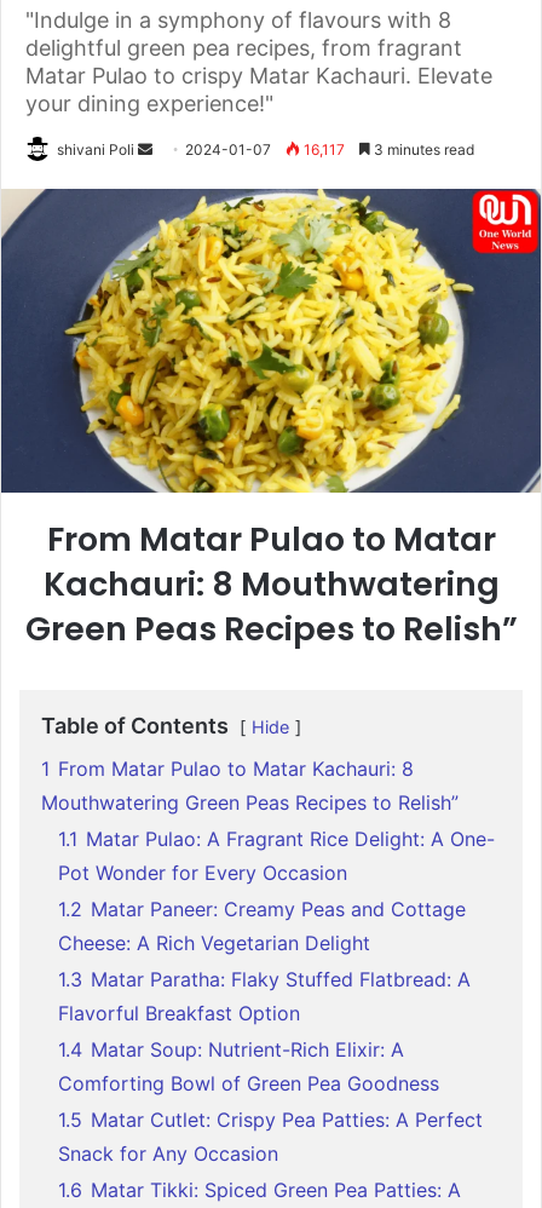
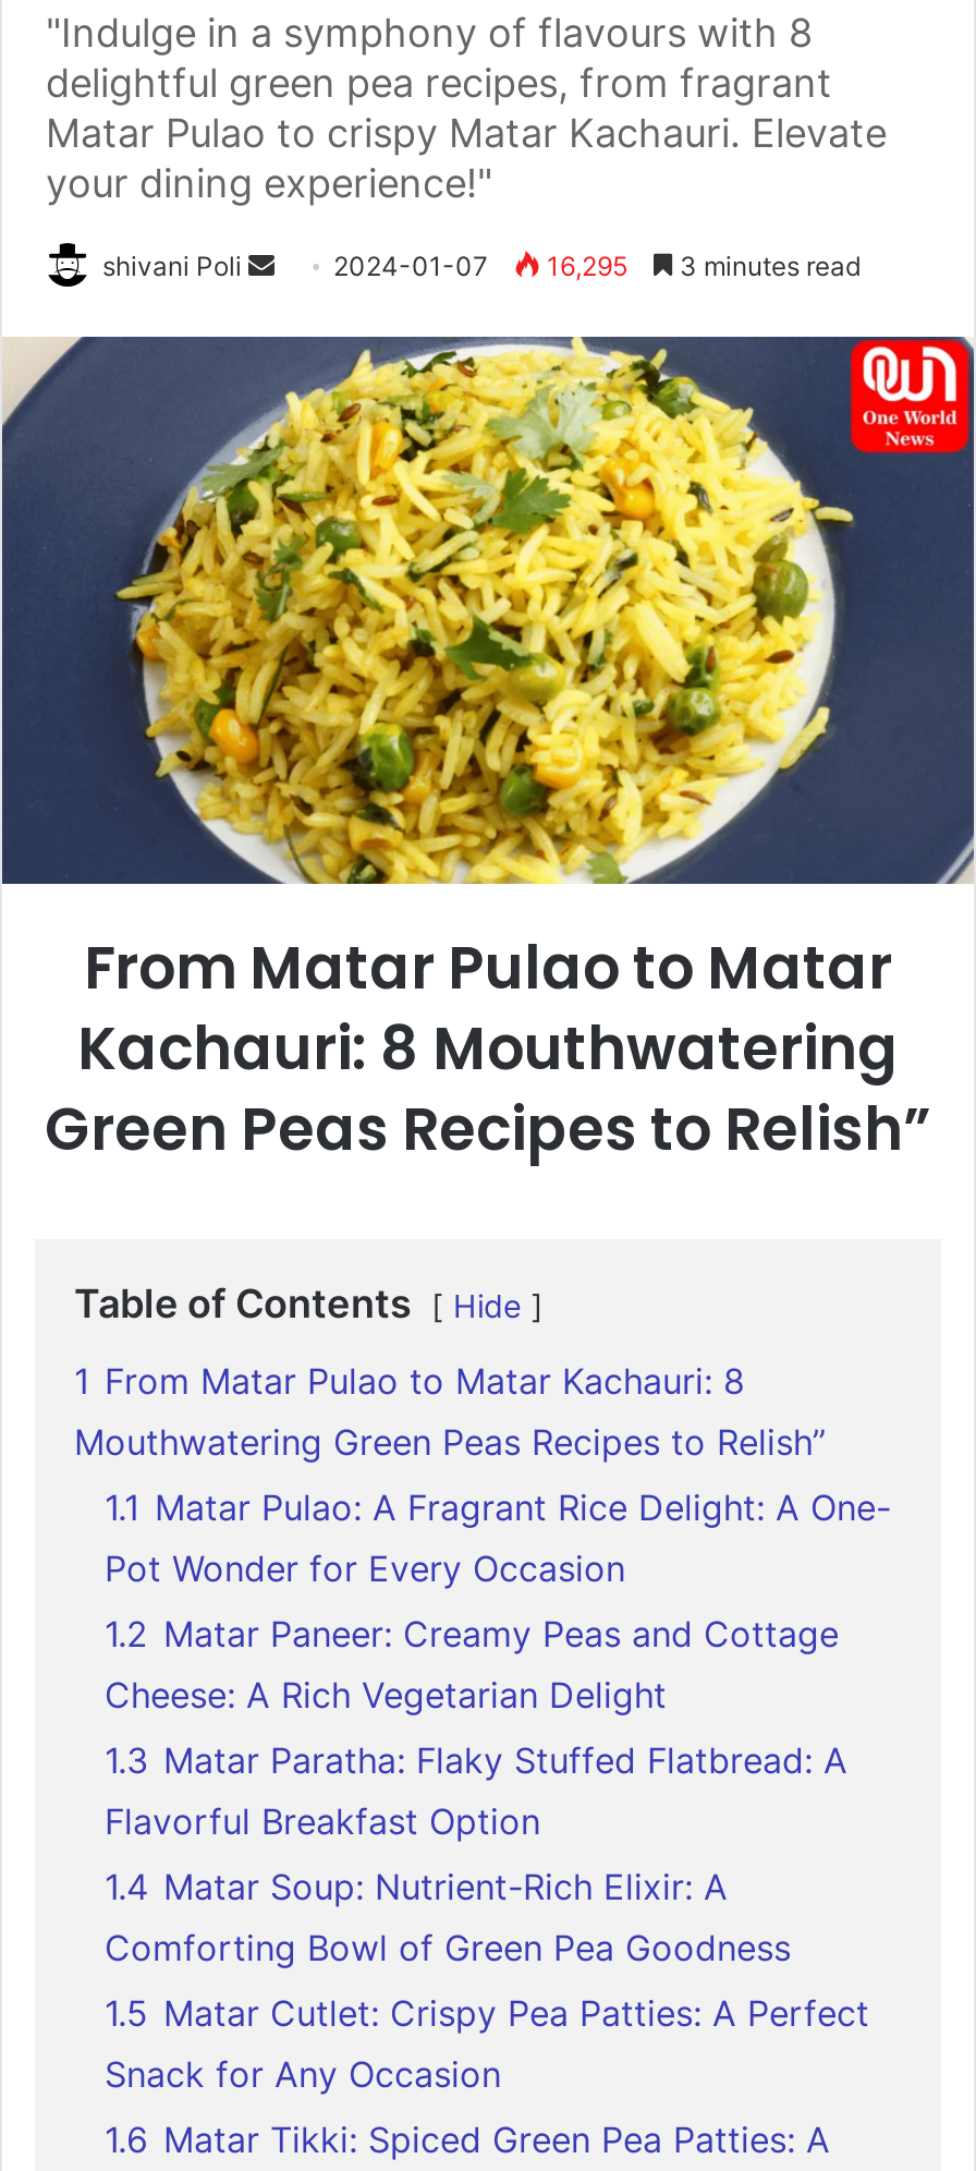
[300,141,345,159] 16,117 -> [540,250,627,283] 16,295

